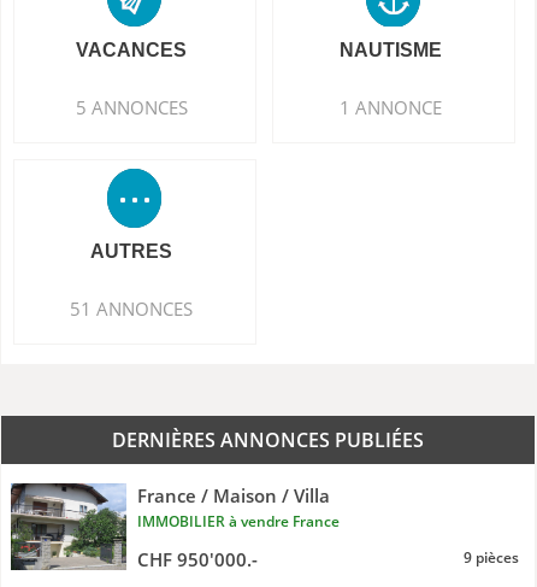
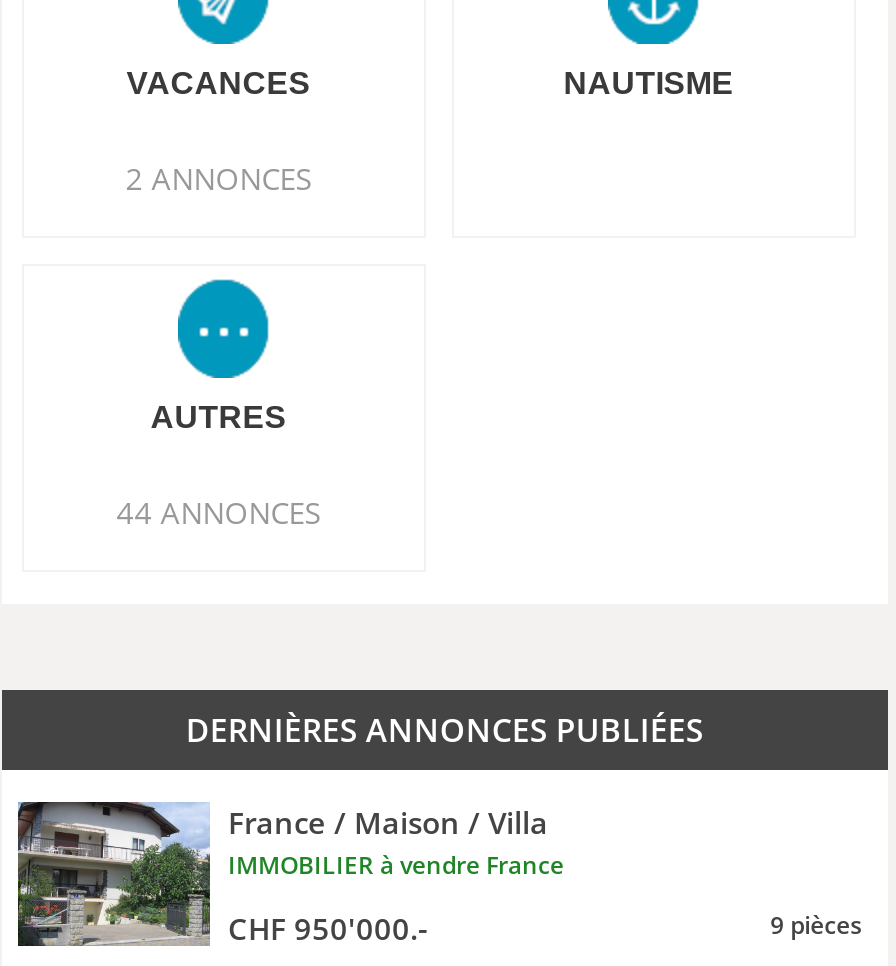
[76,95,188,119] 5 ANNONCES -> [126,158,312,198] 2 ANNONCES
[339,95,442,119] 1 ANNONCE -> none
[70,297,193,321] 51 ANNONCES -> [117,492,321,532] 44 ANNONCES

